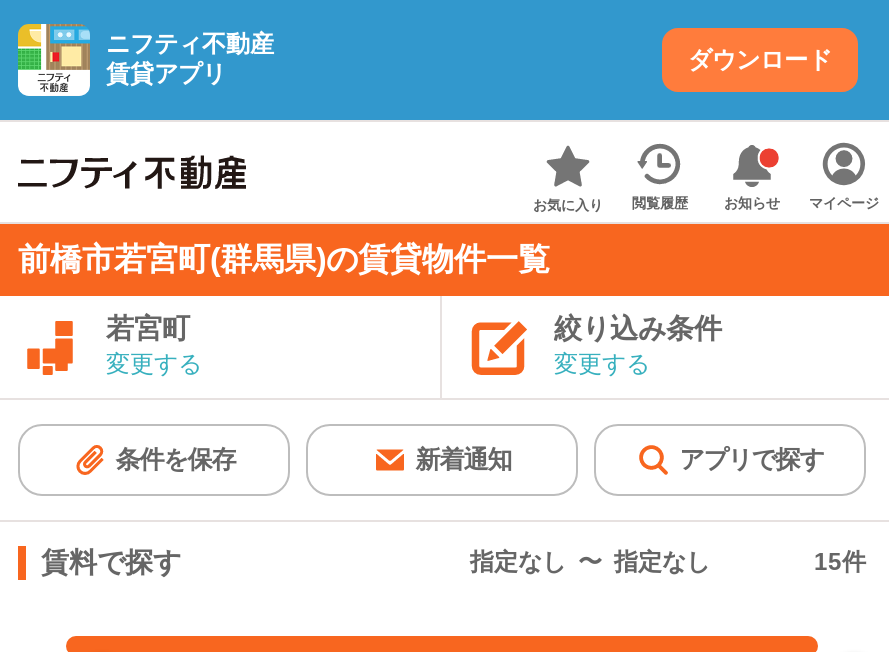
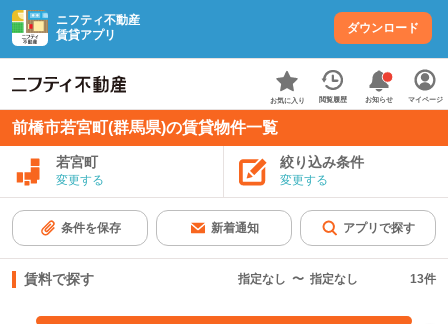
[814,548,866,576] 15件 -> [410,272,436,286] 13件

